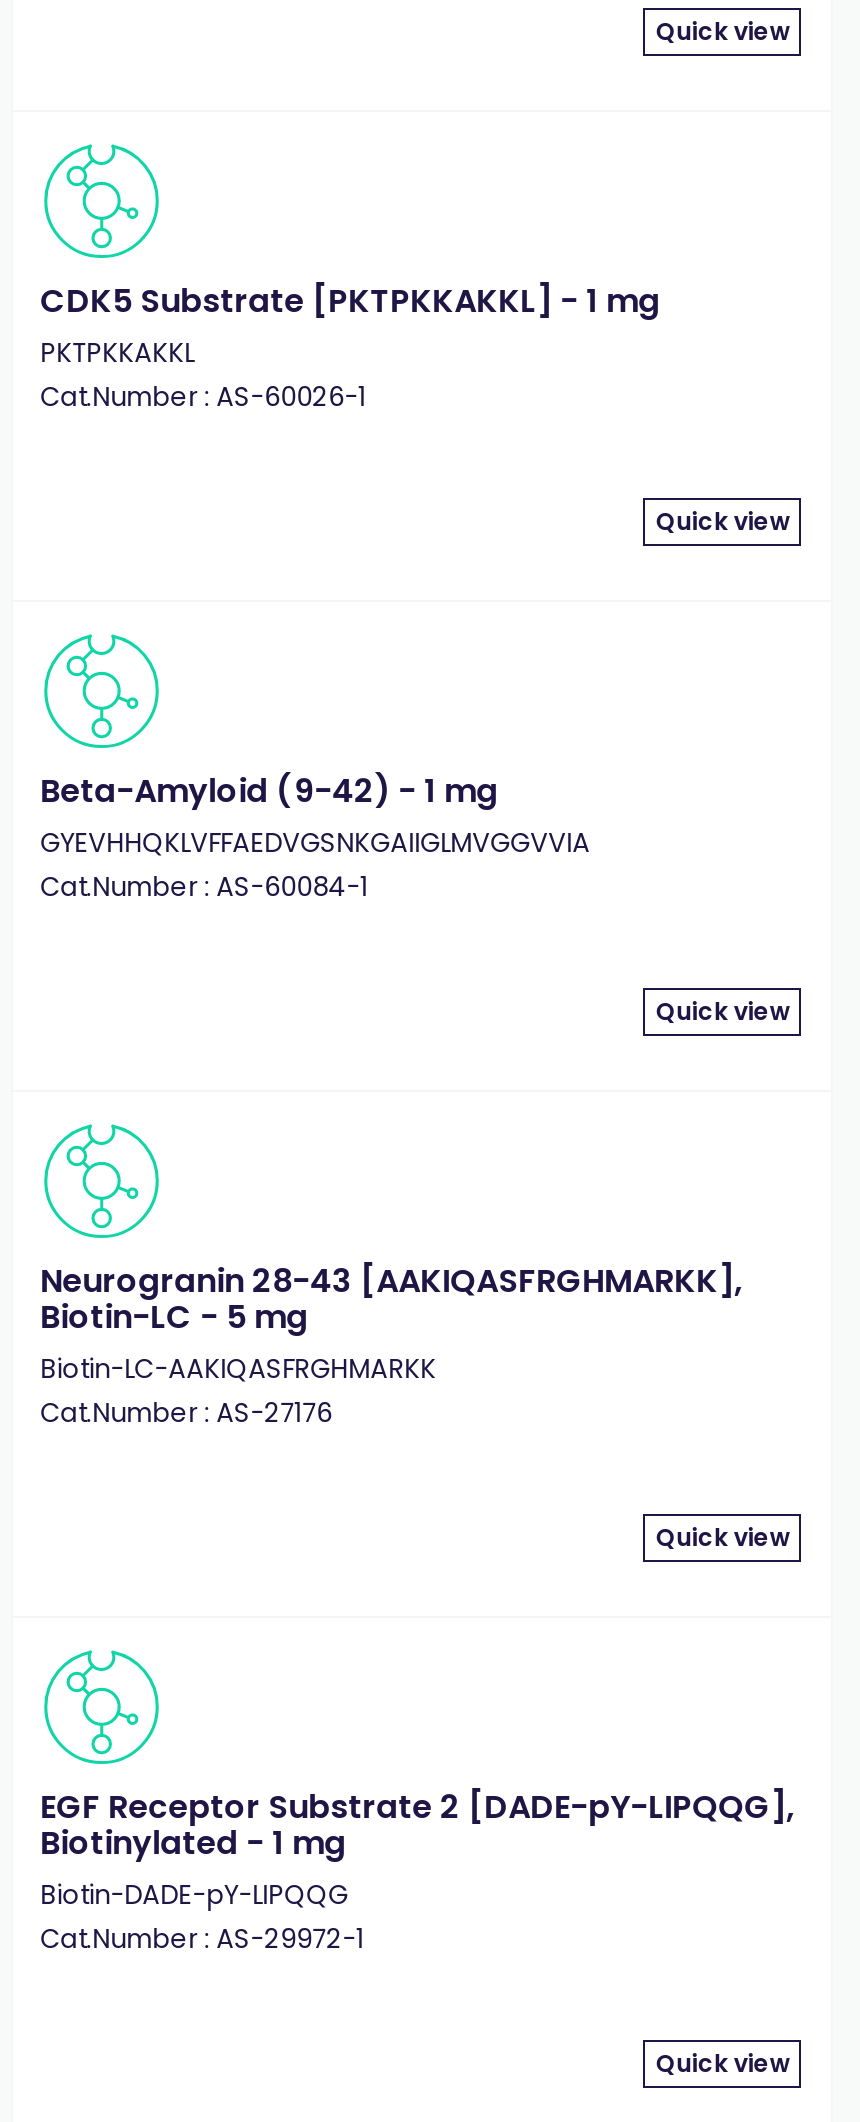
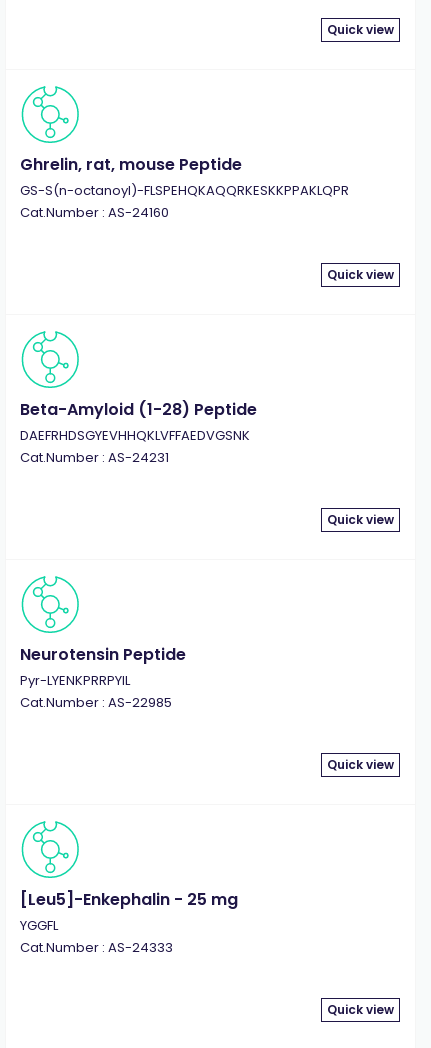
[40,278,660,416] CDK5 Substrate [PKTPKKAKKL] - 1 mg | PKTPKKAKKL | Cat.Number : AS-60026-1 -> [20,153,349,222] Ghrelin, rat, mouse Peptide | GS-S(n-octanoyl)-FLSPEHQKAQQRKESKKPPAKLQPR | Cat.Number : AS-24160
[40,768,590,906] Beta-Amyloid (9-42) - 1 mg | GYEVHHQKLVFFAEDVGSNKGAIIGLMVGGVVIA | Cat.Number : AS-60084-1 -> [20,398,257,467] Beta-Amyloid (1-28) Peptide | DAEFRHDSGYEVHHQKLVFFAEDVGSNK | Cat.Number : AS-24231
[40,1258,742,1432] Neurogranin 28-43 [AAKIQASFRGHMARKK], | Biotin-LC - 5 mg | Biotin-LC-AAKIQASFRGHMARKK | Cat.Number : AS-27176 -> [20,643,186,712] Neurotensin Peptide | Pyr-LYENKPRRPYIL | Cat.Number : AS-22985
[40,1784,794,1958] EGF Receptor Substrate 2 [DADE-pY-LIPQQG], | Biotinylated - 1 mg | Biotin-DADE-pY-LIPQQG | Cat.Number : AS-29972-1 -> [20,888,238,957] [Leu5]-Enkephalin - 25 mg | YGGFL | Cat.Number : AS-24333

